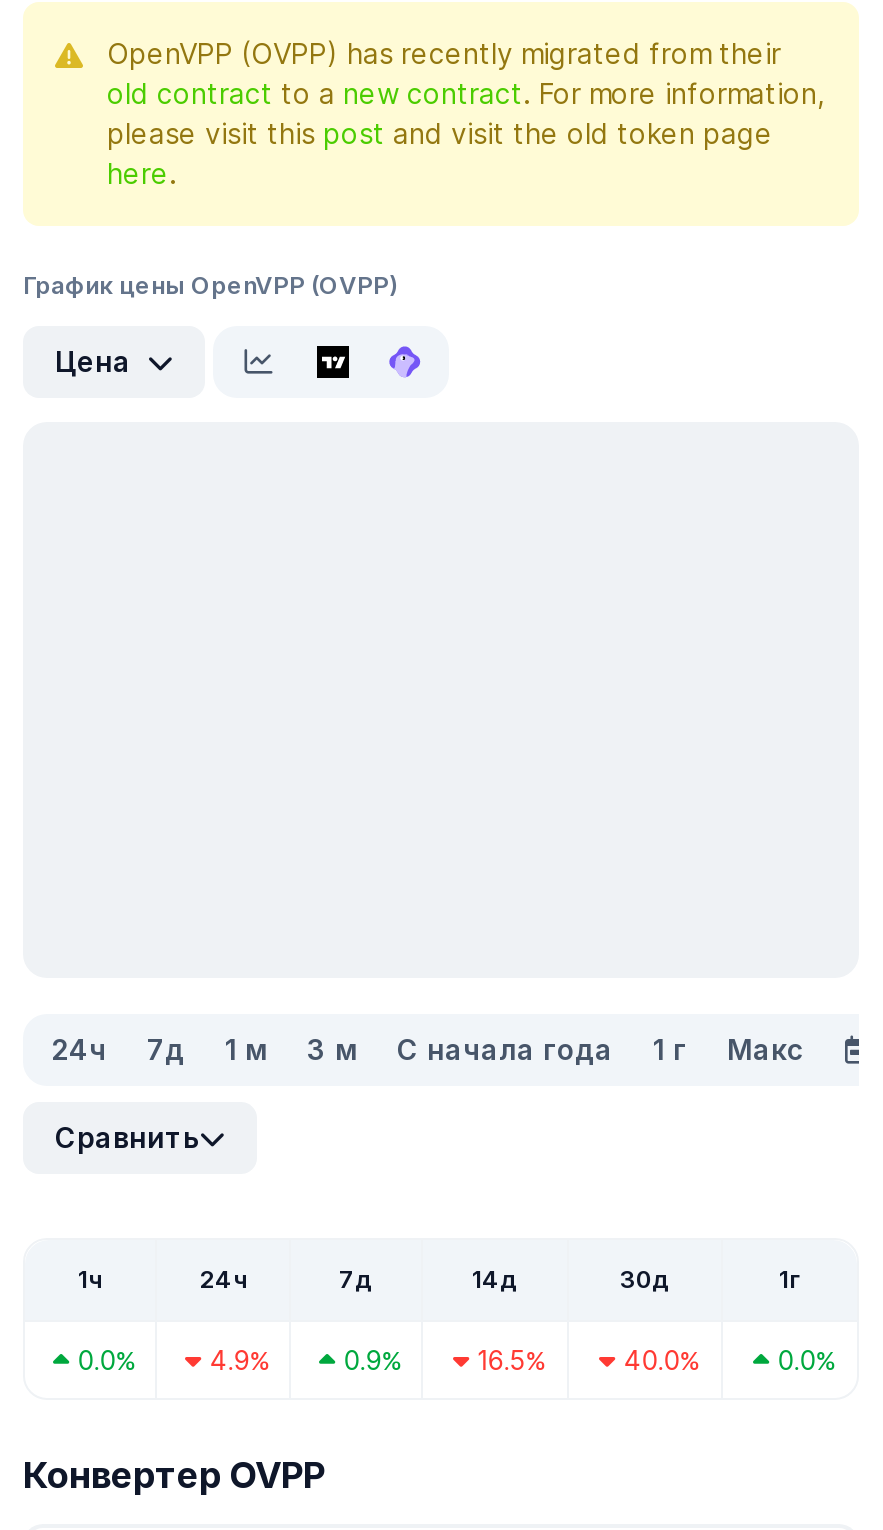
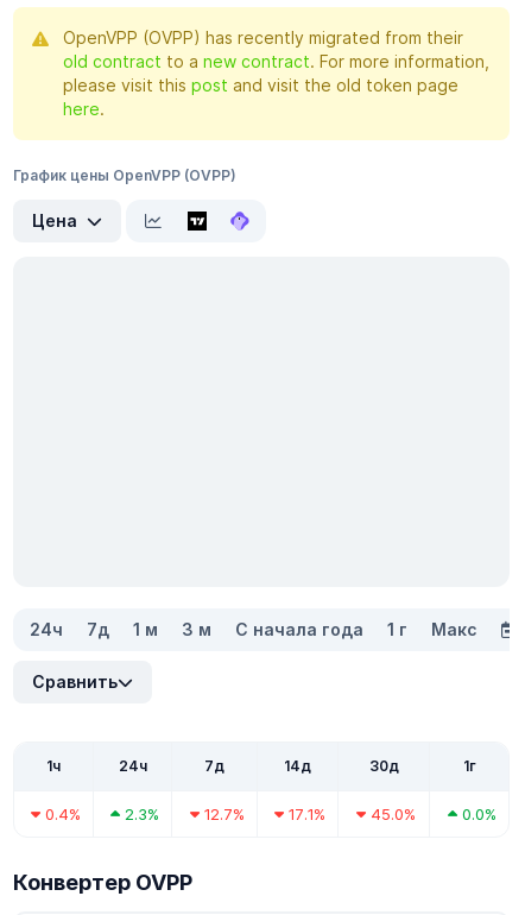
[77,1344,135,1376] 0.0% -> [45,804,81,823] 0.4%
[209,1344,269,1376] 4.9% -> [125,804,159,823] 2.3%
[343,1344,401,1376] 0.9% -> [204,804,244,823] 12.7%
[477,1344,545,1376] 16.5% -> [289,804,326,823] 17.1%
[623,1344,699,1376] 40.0% -> [371,804,416,823] 45.0%

